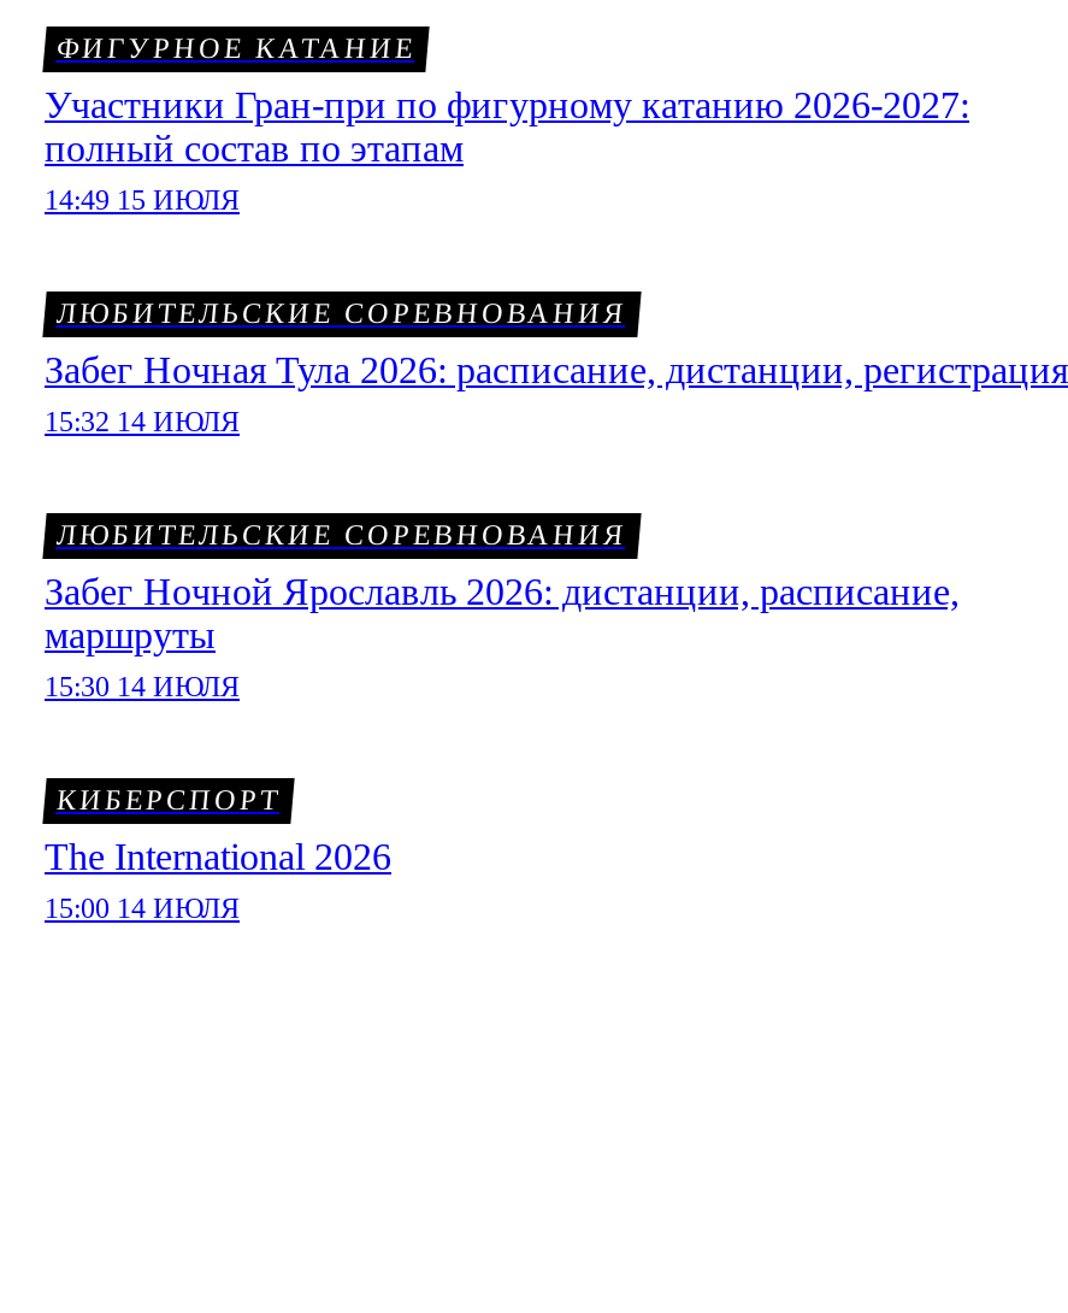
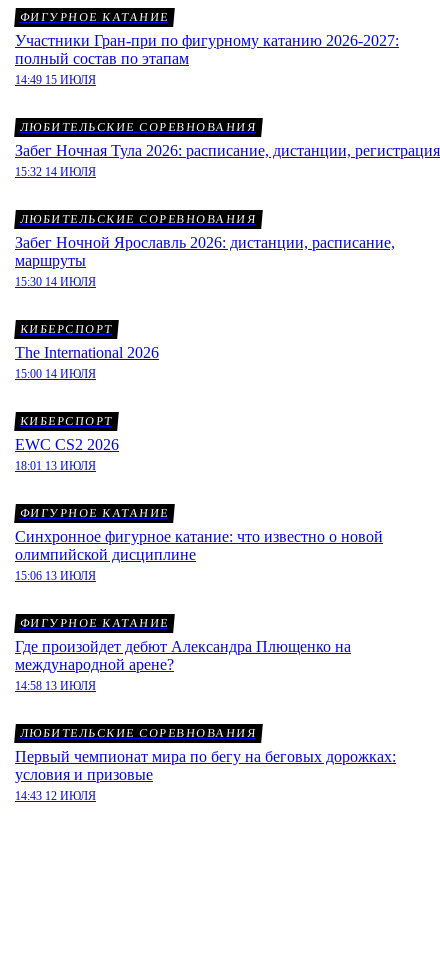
none -> [15,414,396,803] КИБЕРСПОРТ | EWC CS2 2026 | 18:01 13 ИЮЛЯ | ФИГУРНОЕ КАТАНИЕ | Синхронное фигурное катание: что известно о новой | олимпийской дисциплине | 15:06 13 ИЮЛЯ | ФИГУРНОЕ КАТАНИЕ | Где произойдет дебют Александра Плющенко на | международной арене? | 14:58 13 ИЮЛЯ | ЛЮБИТЕЛЬСКИЕ СОРЕВНОВАНИЯ | Первый чемпионат мира по бегу на беговых дорожках: | условия и призовые | 14:43 12 ИЮЛЯ

